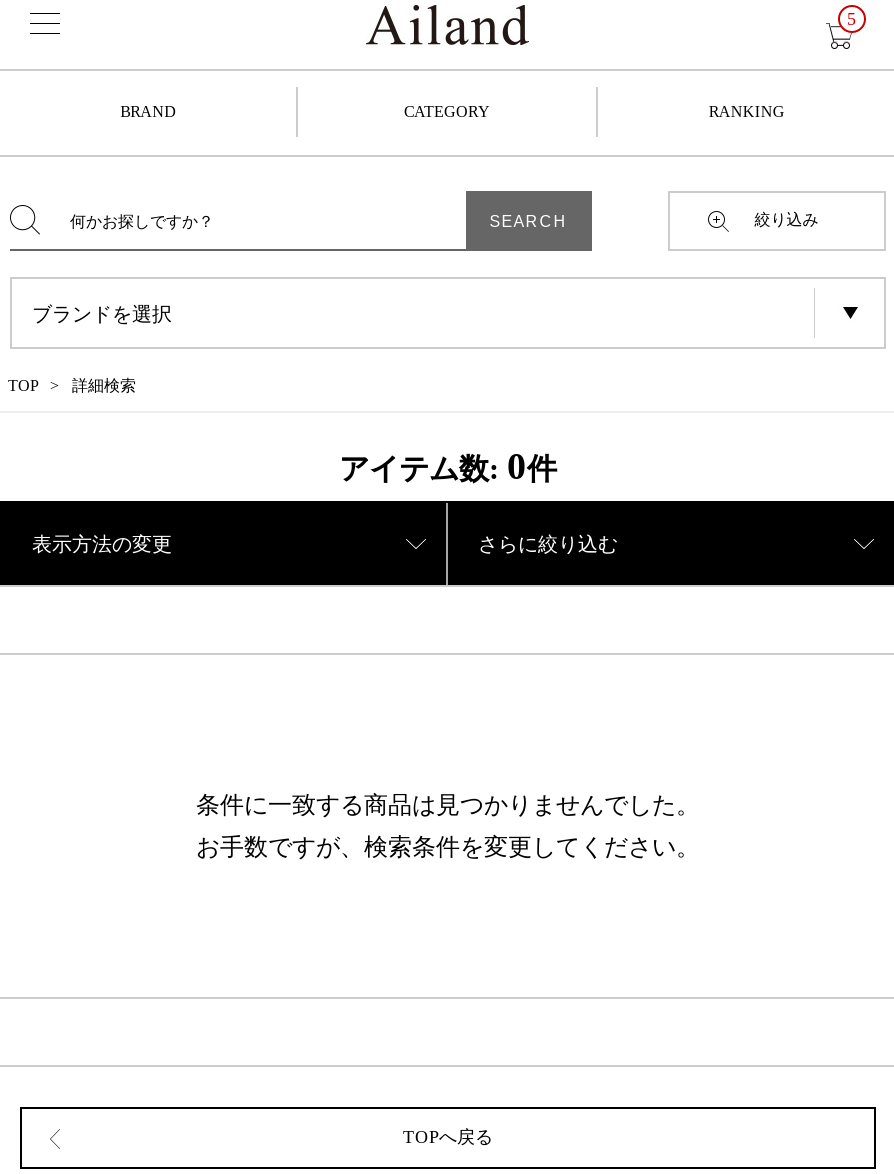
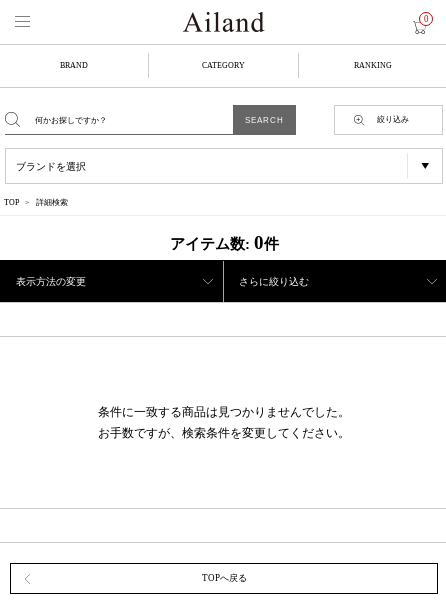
[847,9,857,29] 5 -> [423,14,428,24] 0

